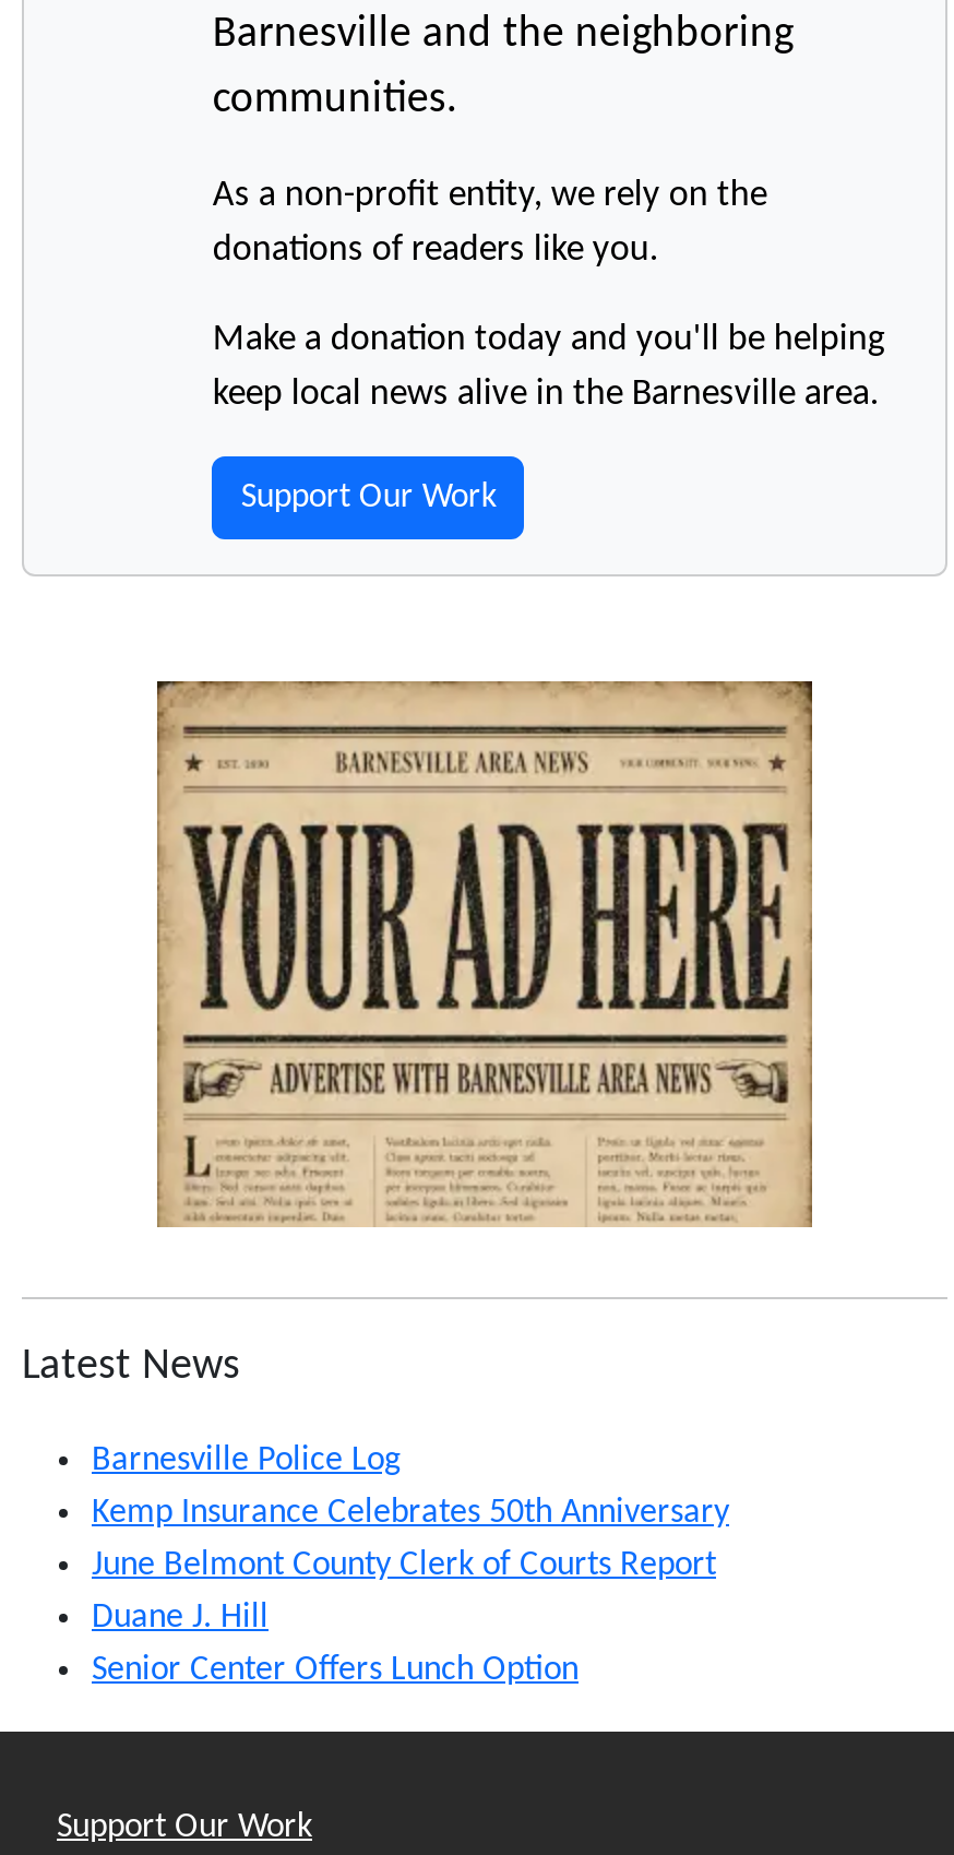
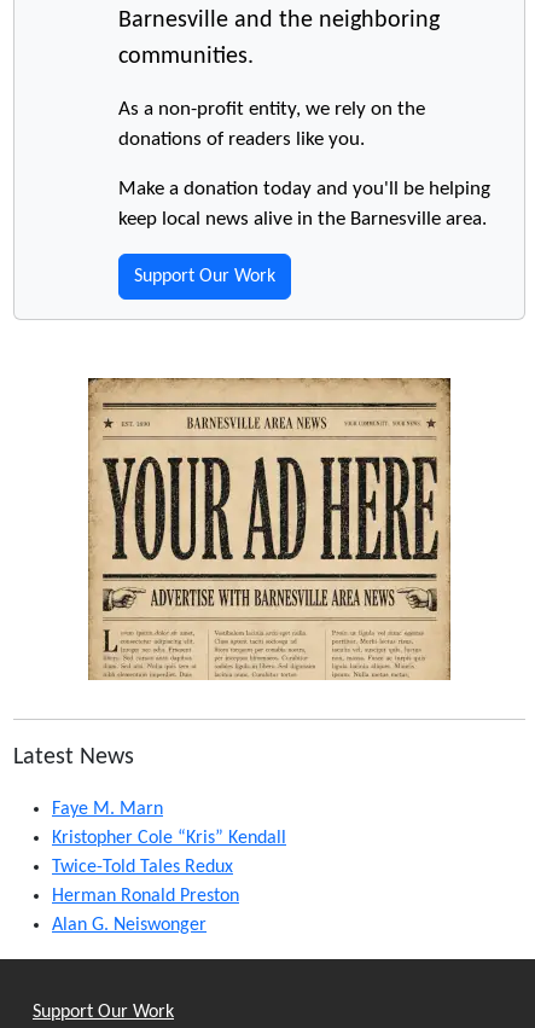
[92,1443,402,1478] Barnesville Police Log -> [52,800,163,819] Faye M. Marn
[92,1496,729,1531] Kemp Insurance Celebrates 50th Anniversary -> [52,829,286,848] Kristopher Cole “Kris” Kendall
[92,1548,716,1583] June Belmont County Clerk of Courts Report -> [52,858,233,877] Twice-Told Tales Redux
[92,1600,269,1635] Duane J. Hill -> [52,887,239,906] Herman Ronald Preston
[92,1653,579,1688] Senior Center Offers Lunch Option -> [52,916,207,935] Alan G. Neiswonger

